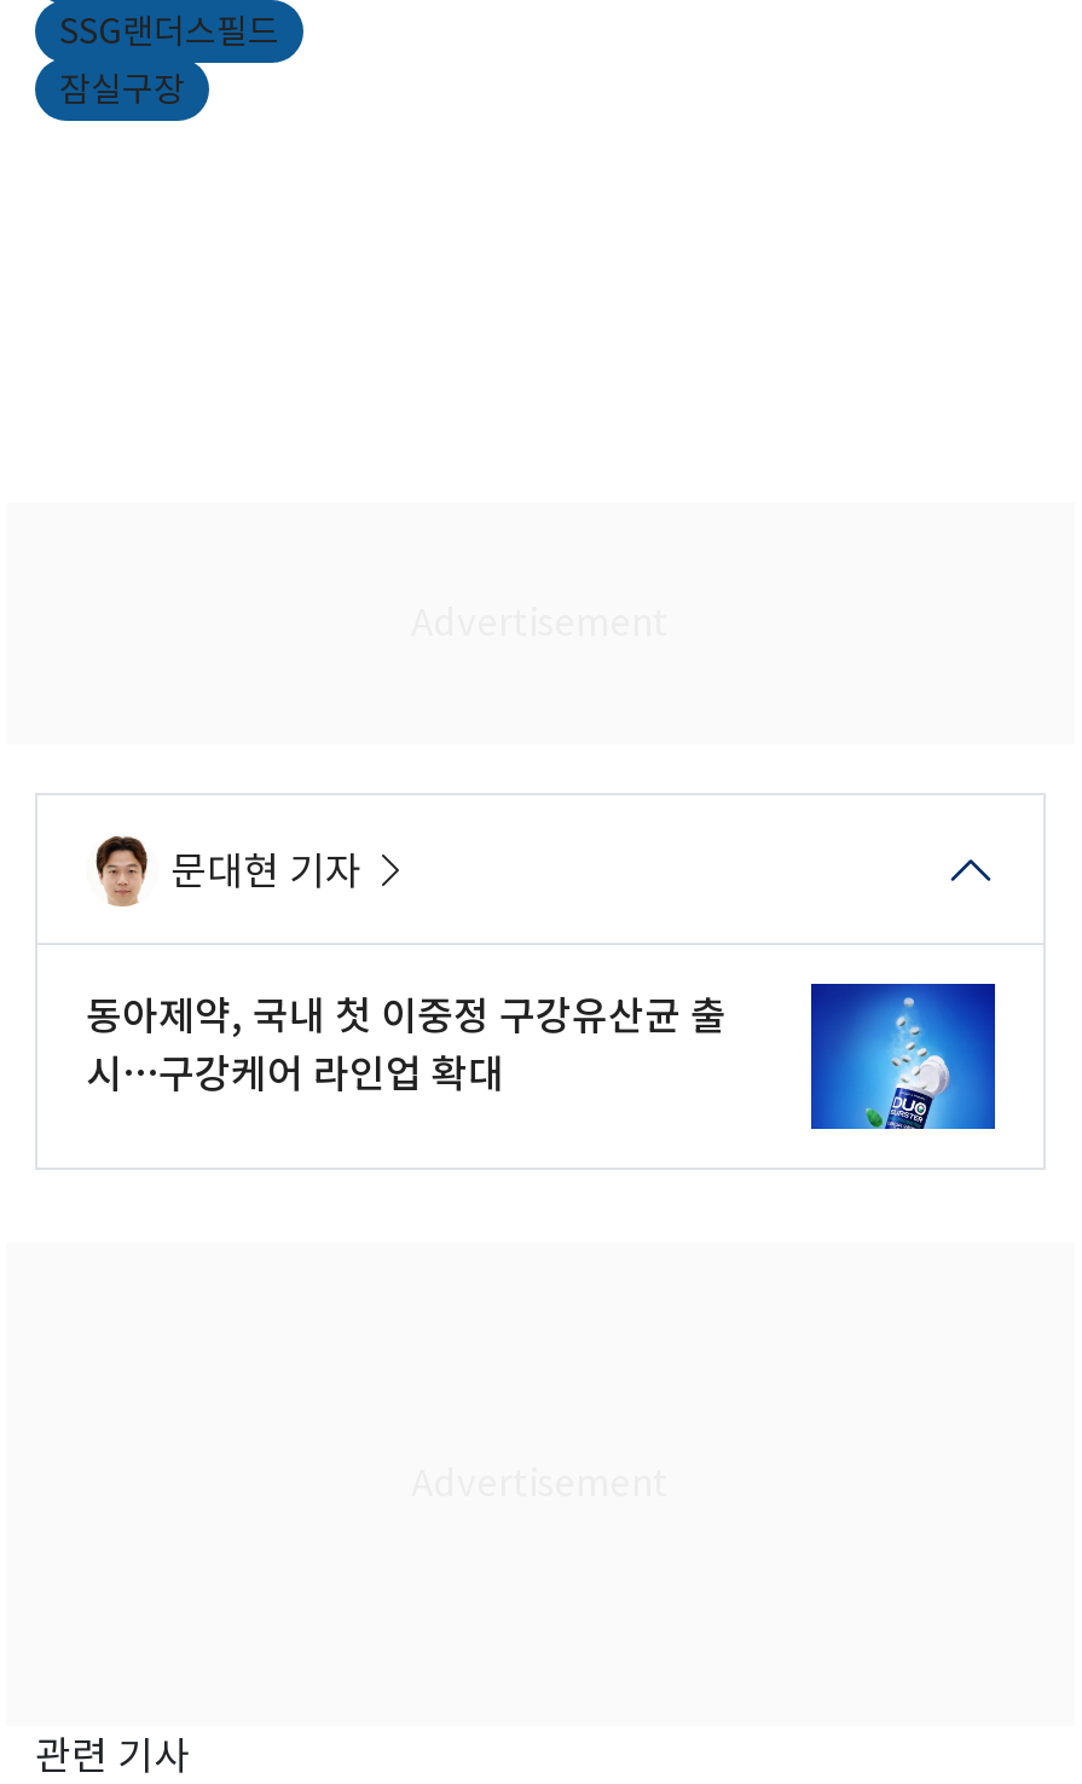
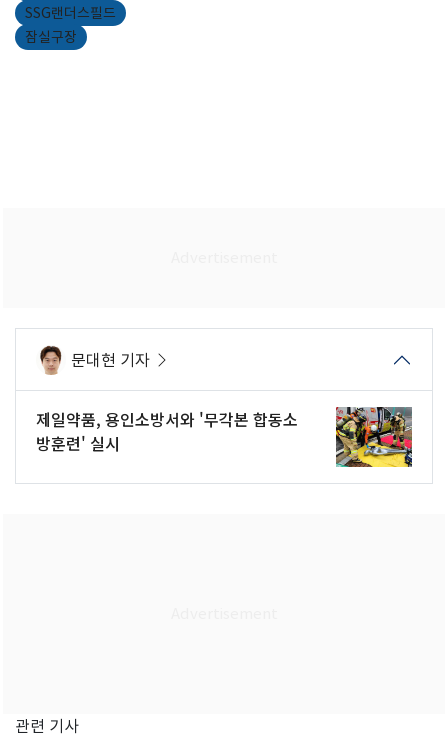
[86,981,997,1131] [image] | 동아제약, 국내 첫 이중정 구강유산균 출 | 시…구강케어 라인업 확대 -> [36,406,413,468] [image] | 제일약품, 용인소방서와 '무각본 합동소 | 방훈련' 실시

